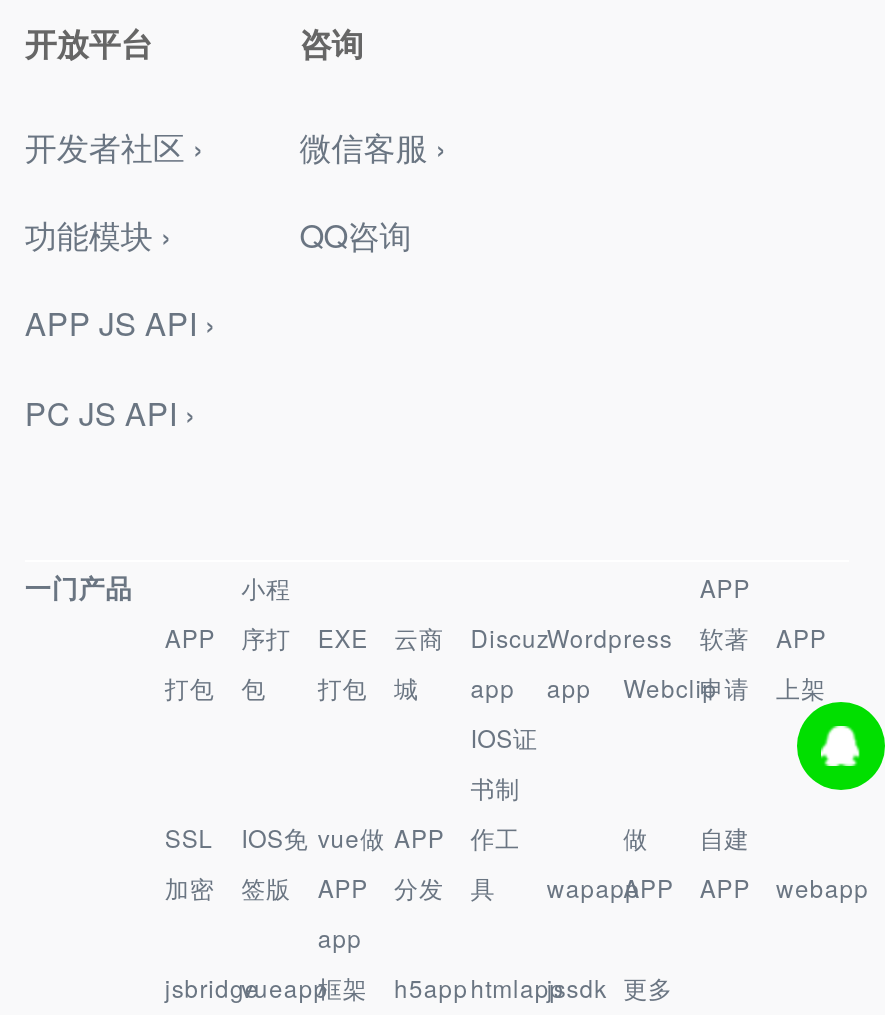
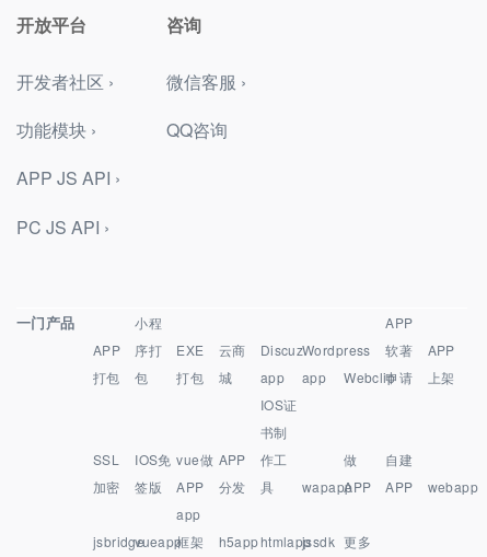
[793,698,879,794] [image] -> none

